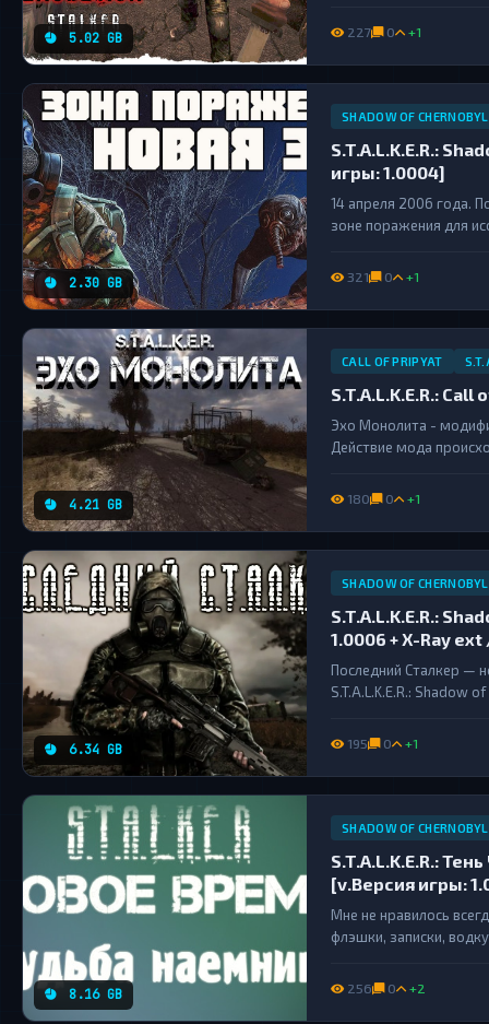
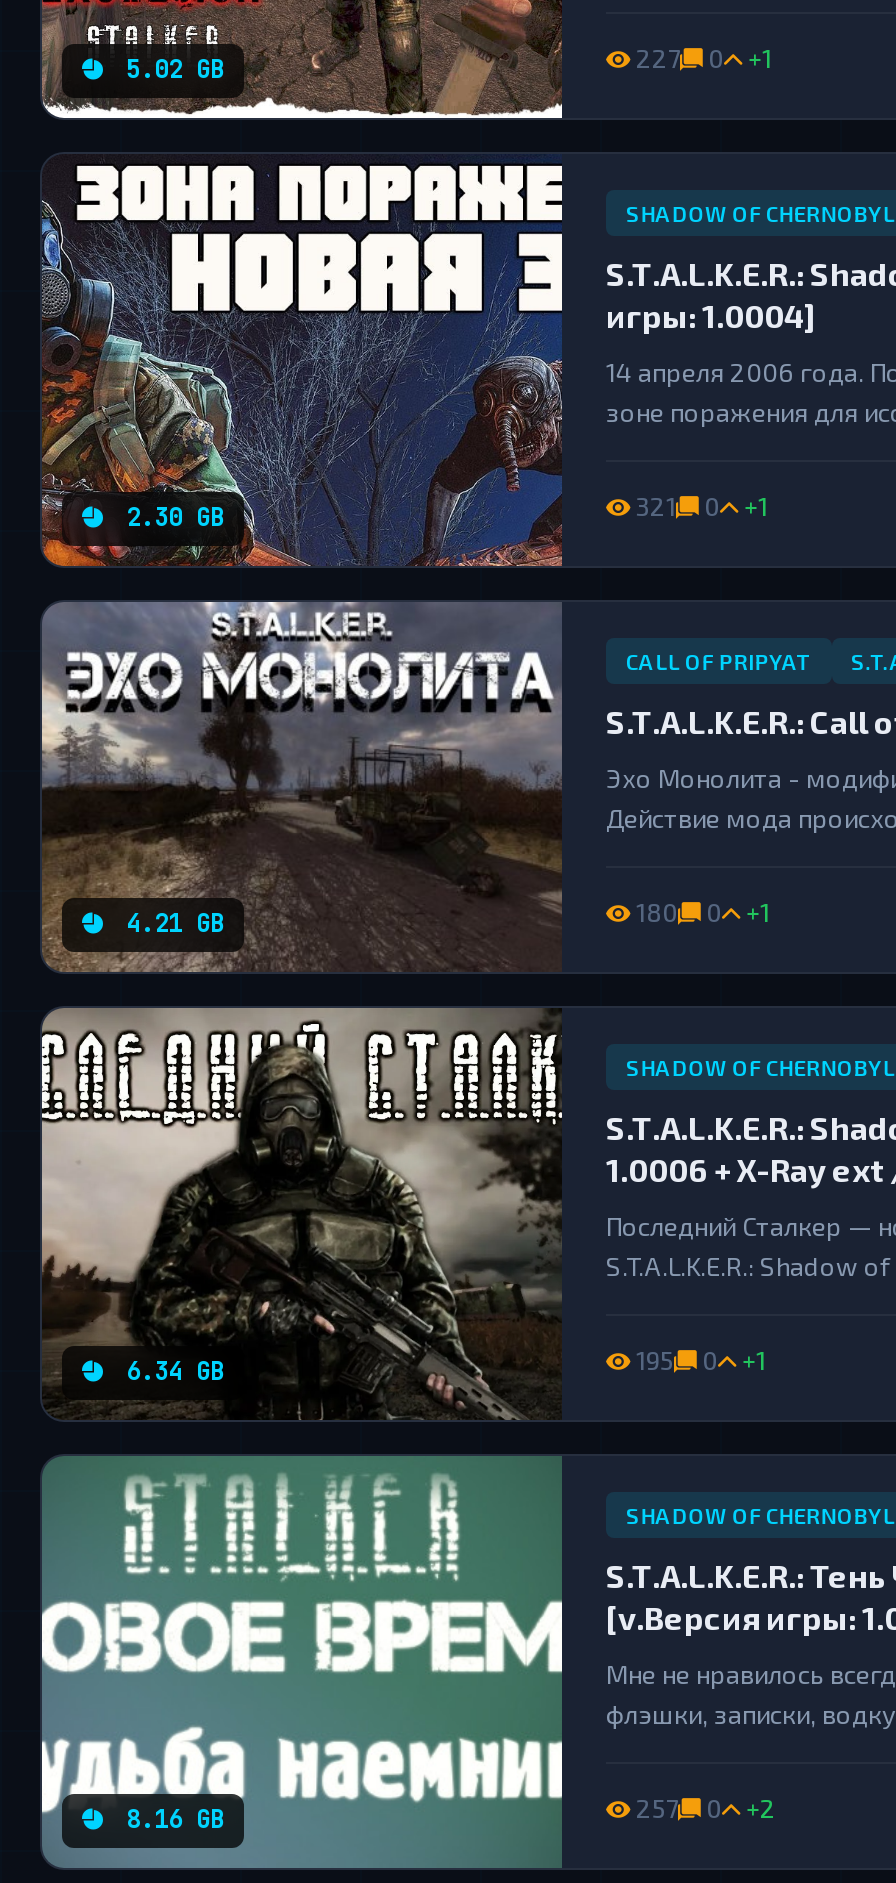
[347,980,426,997] 256 0 +2 -> [636,1794,776,1824] 257 0 +2

